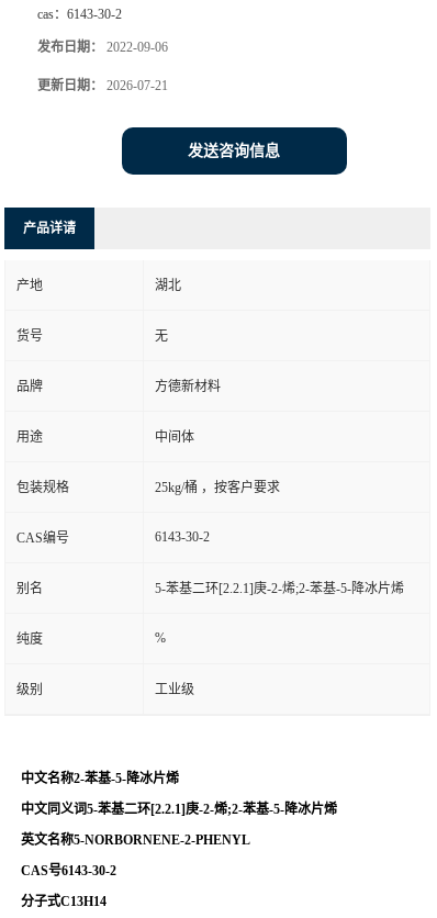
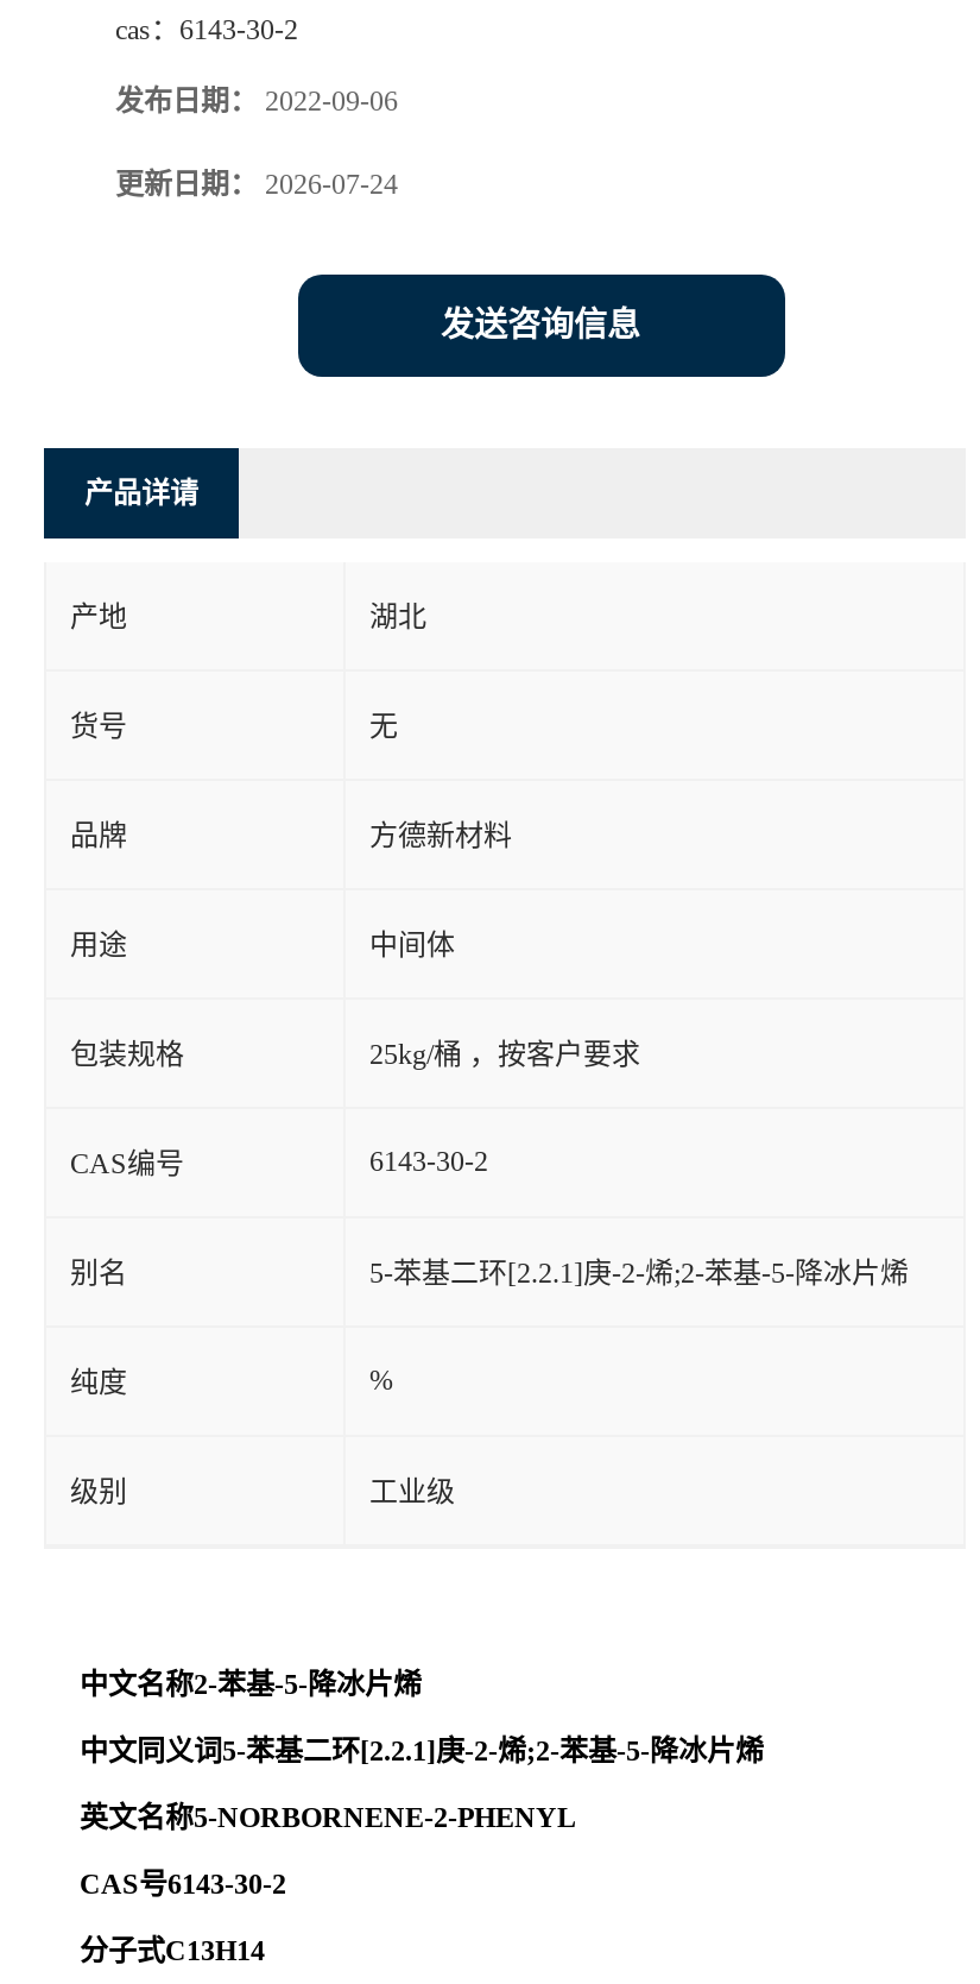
[37,78,168,93] 更新日期：2026-07-21 -> [115,167,398,200] 更新日期：2026-07-24

